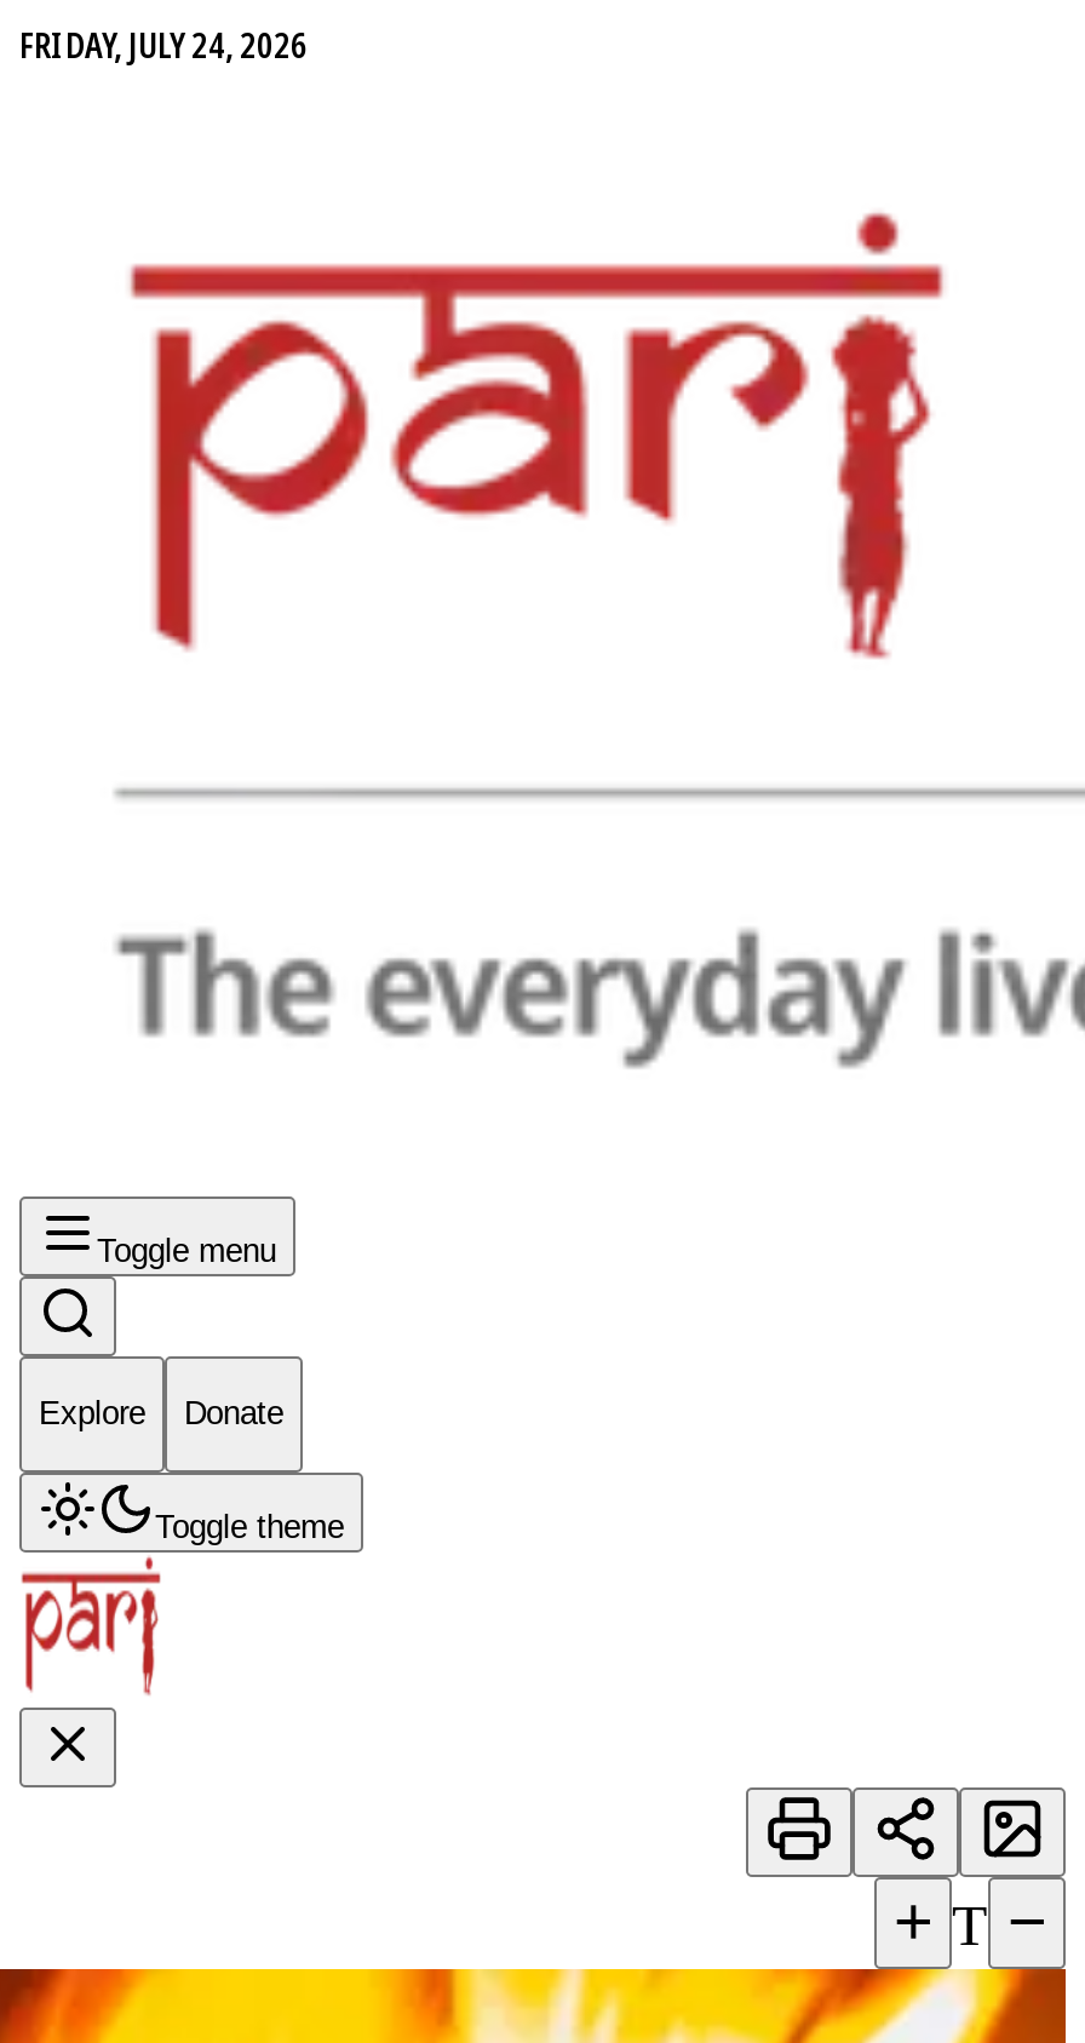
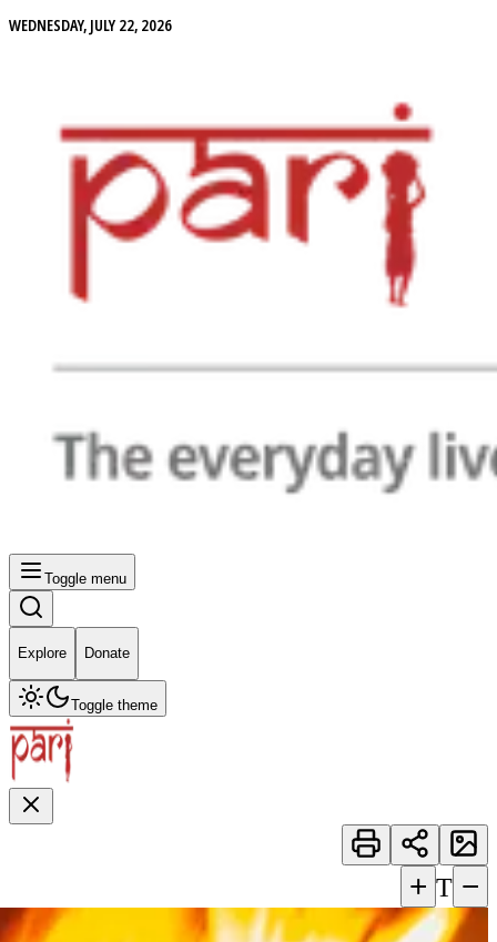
[19,22,308,68] FRIDAY, JULY 24, 2026 -> [9,14,172,36] WEDNESDAY, JULY 22, 2026

